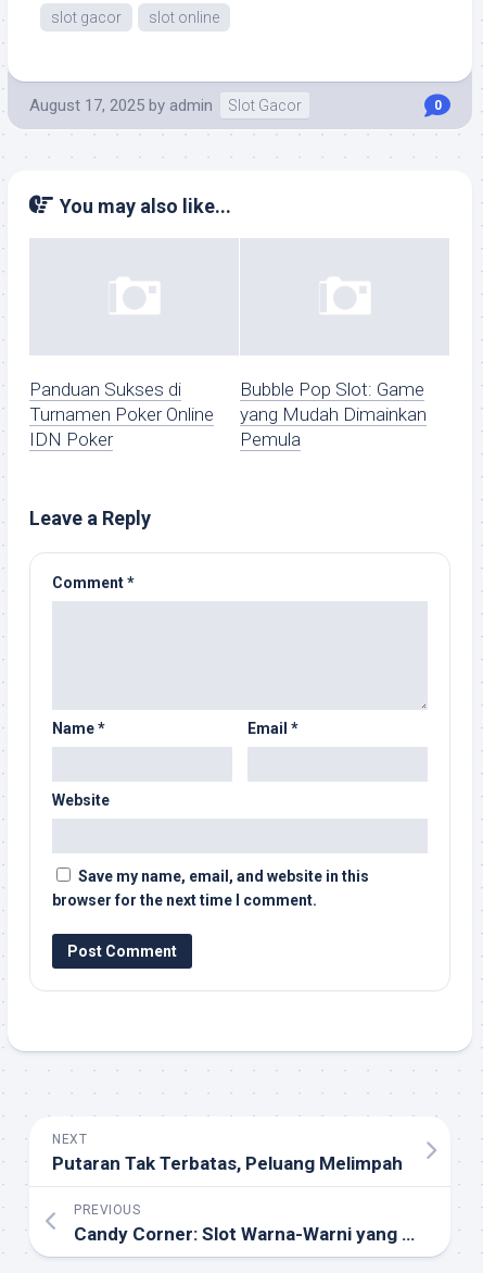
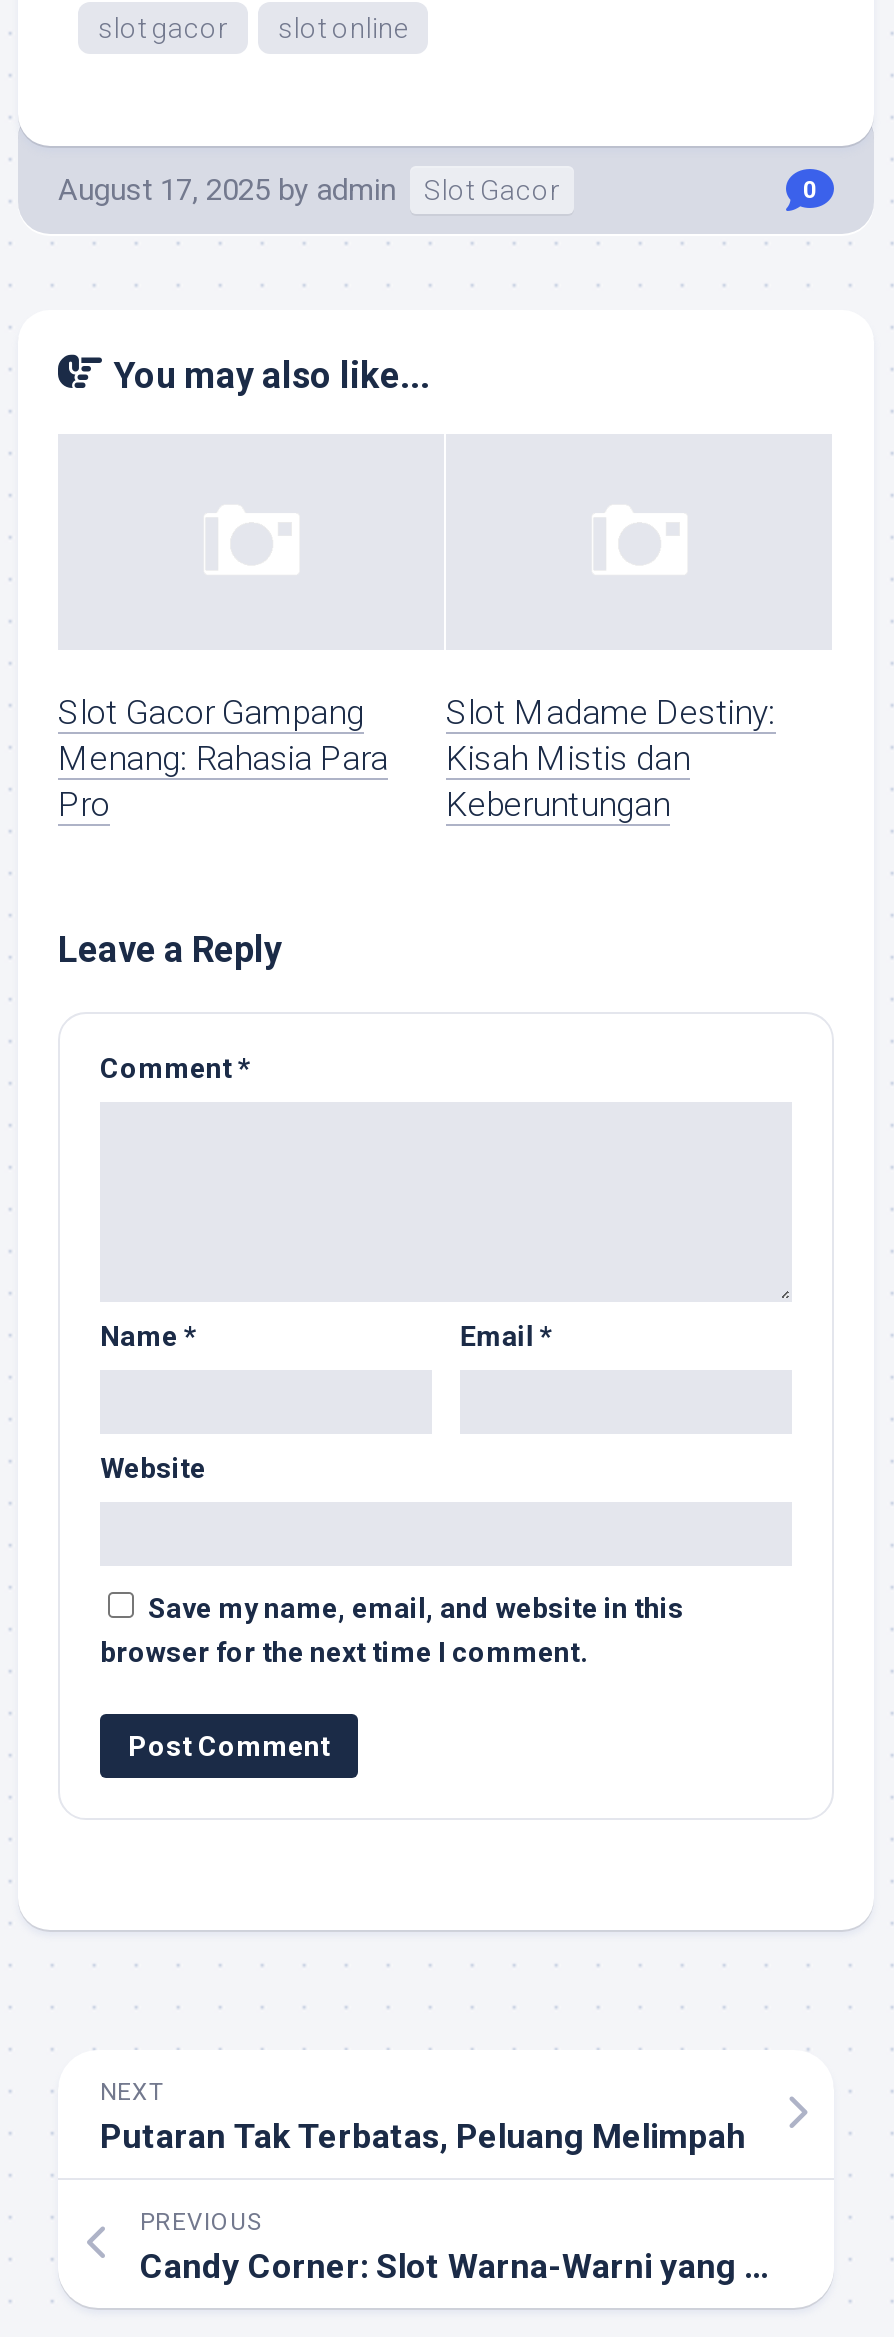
[29,379,214,450] Panduan Sukses di | Turnamen Poker Online | IDN Poker -> [58,693,388,825] Slot Gacor Gampang | Menang: Rahasia Para | Pro
[240,379,427,450] Bubble Pop Slot: Game | yang Mudah Dimainkan | Pemula -> [446,693,776,825] Slot Madame Destiny: | Kisah Mistis dan | Keberuntungan

